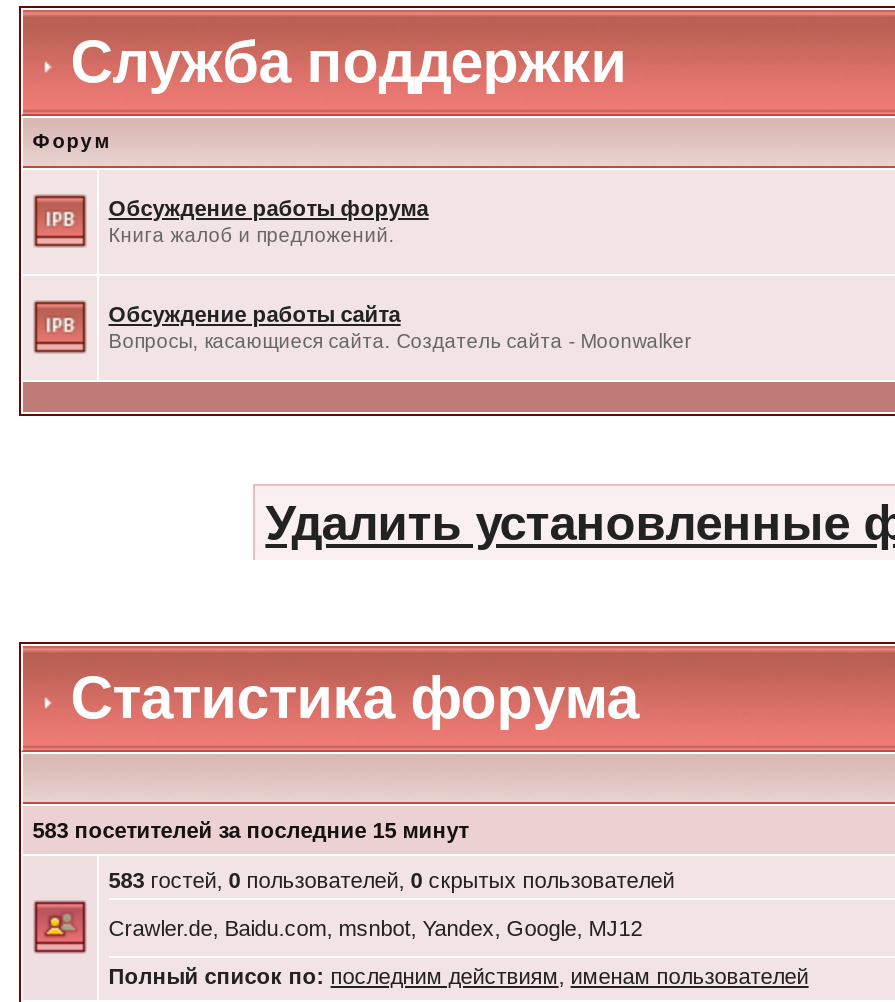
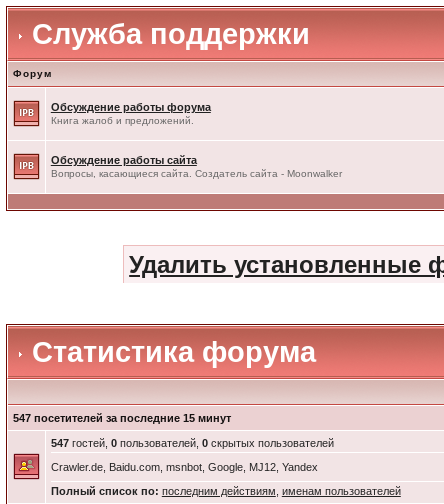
[33,818,469,842] 583 посетителей за последние 15 минут -> [13,412,231,424] 547 посетителей за последние 15 минут
[109,868,675,892] 583 гостей, 0 пользователей, 0 скрытых пользователей -> [51,437,334,449] 547 гостей, 0 пользователей, 0 скрытых пользователей
[109,916,643,940] Crawler.de, Baidu.com, msnbot, Yandex, Google, MJ12 -> [51,461,318,473] Crawler.de, Baidu.com, msnbot, Google, MJ12, Yandex

